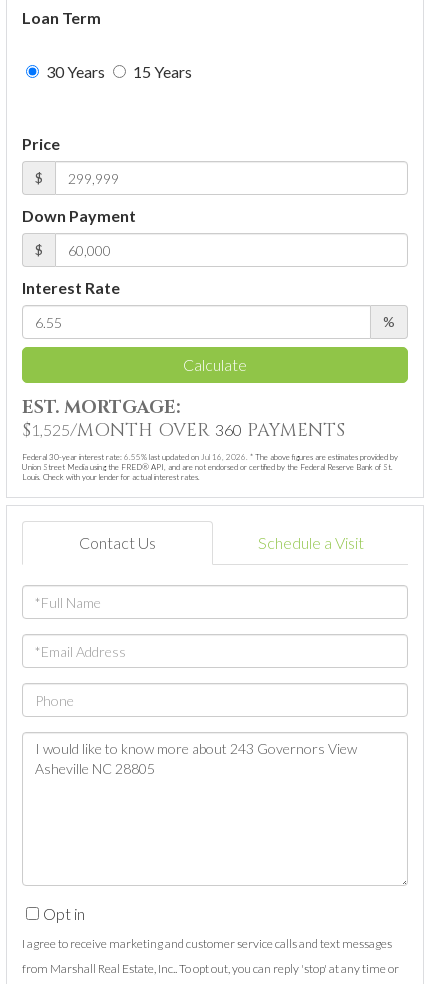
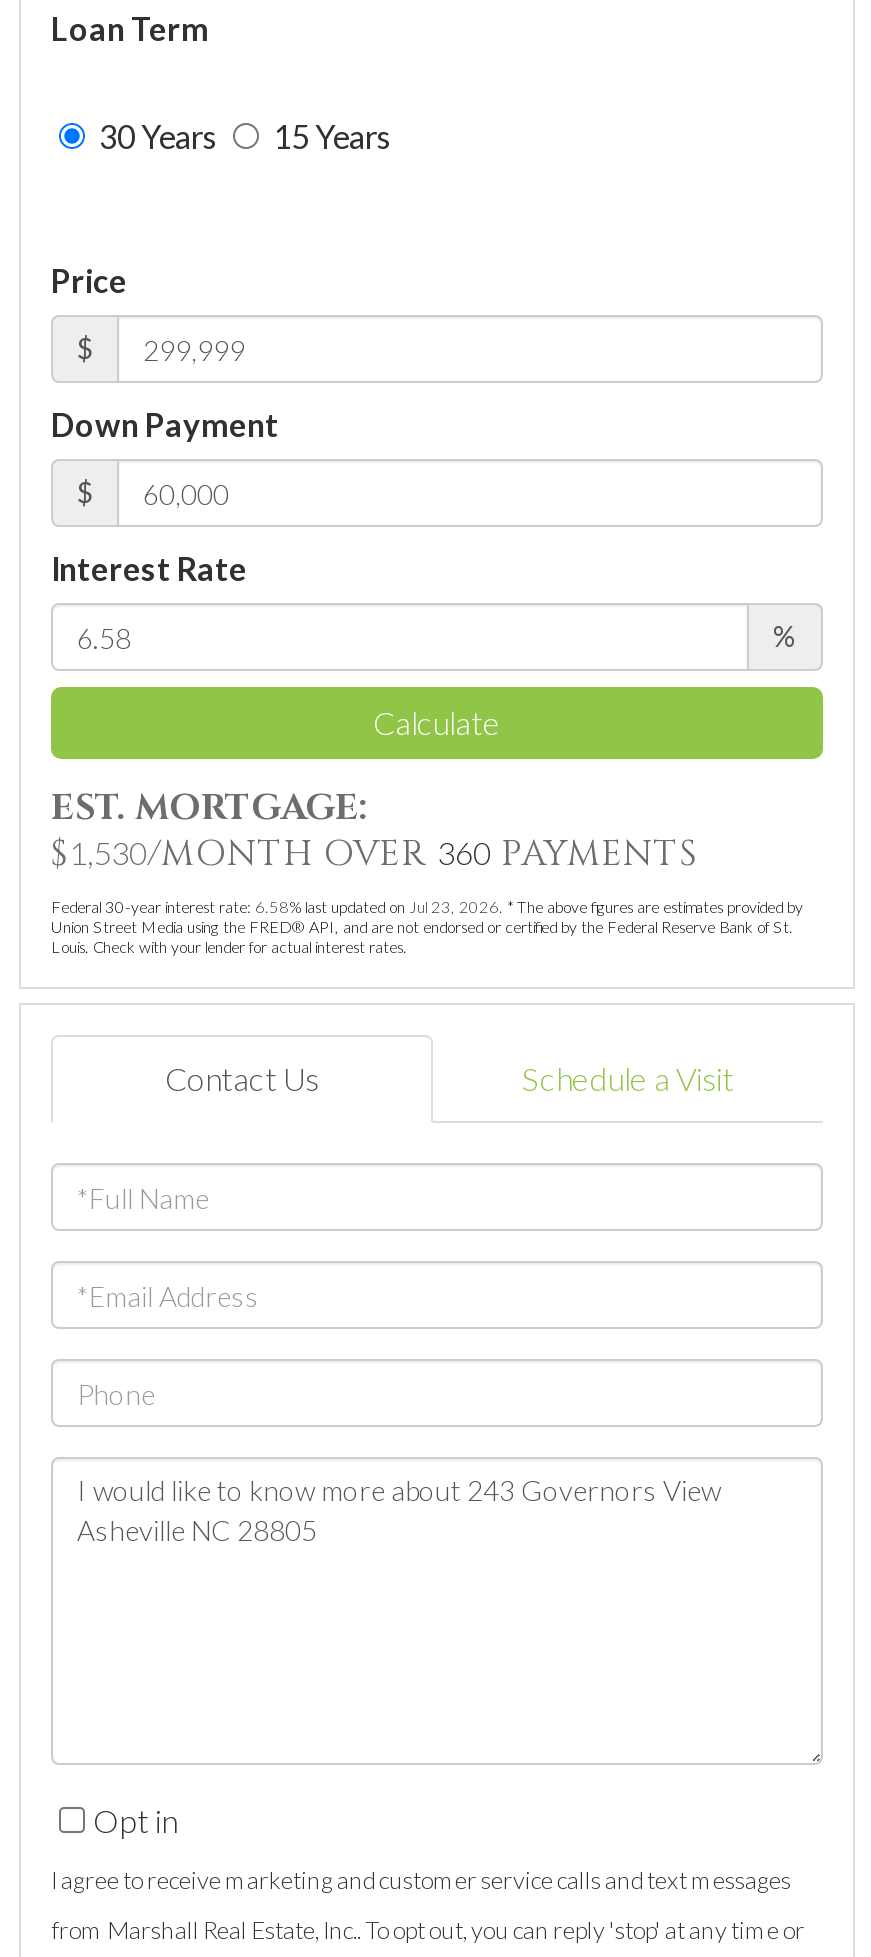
[22,418,345,443] $1,525/MONTH OVER 360 PAYMENTS -> [51,830,697,880] $1,530/MONTH OVER 360 PAYMENTS
[22,452,398,462] Federal 30-year interest rate: 6.55% last updated on Jul 16, 2026. * The above figures are estimates provided by -> [51,898,803,918] Federal 30-year interest rate: 6.58% last updated on Jul 23, 2026. * The above figures are estimates provided by

